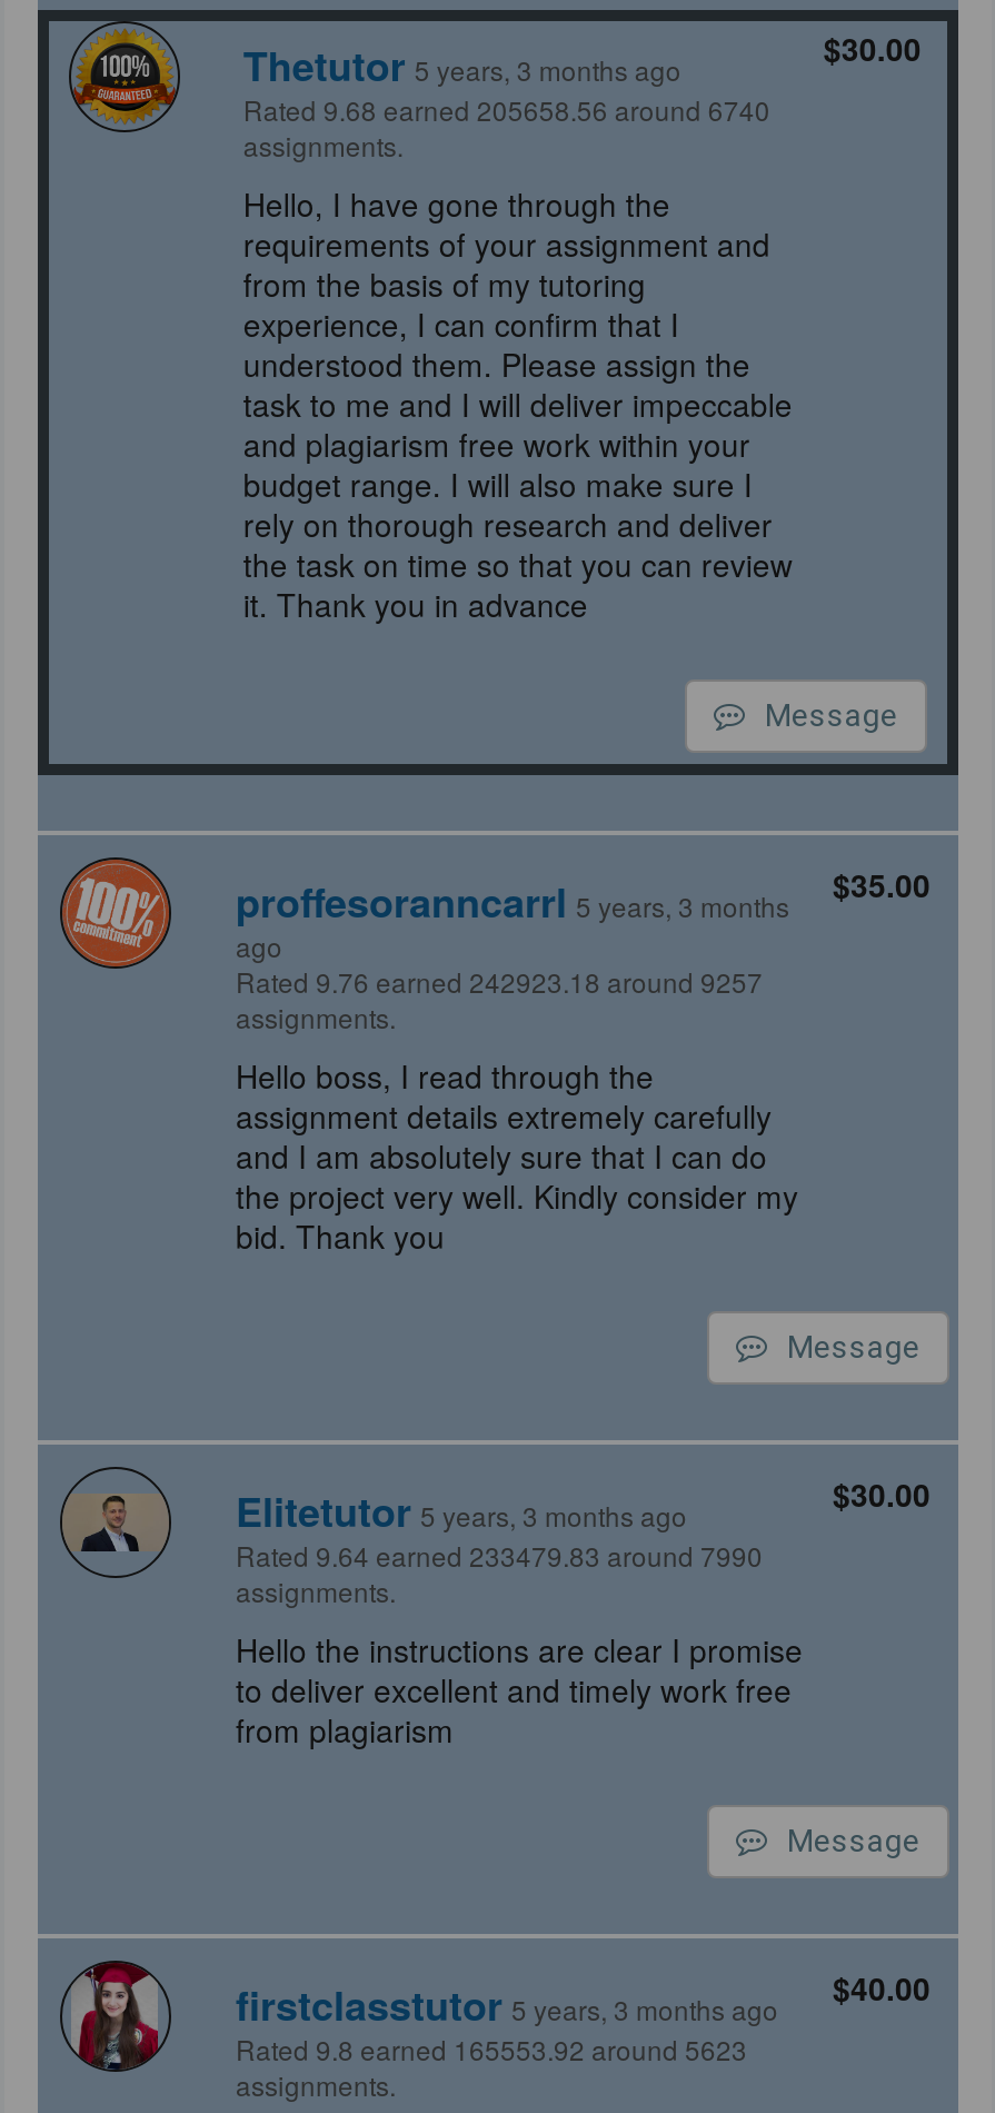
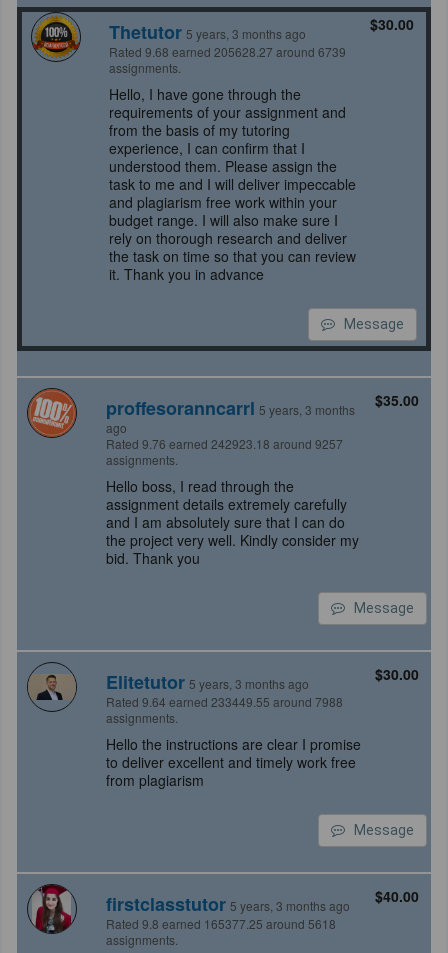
[243,90,770,128] Rated 9.68 earned 205658.56 around 6740 -> [109,43,346,60] Rated 9.68 earned 205628.27 around 6739
[236,1536,763,1574] Rated 9.64 earned 233479.83 around 7990 -> [106,693,343,710] Rated 9.64 earned 233449.55 around 7988
[236,2030,747,2067] Rated 9.8 earned 165553.92 around 5623 -> [106,915,336,932] Rated 9.8 earned 165377.25 around 5618

